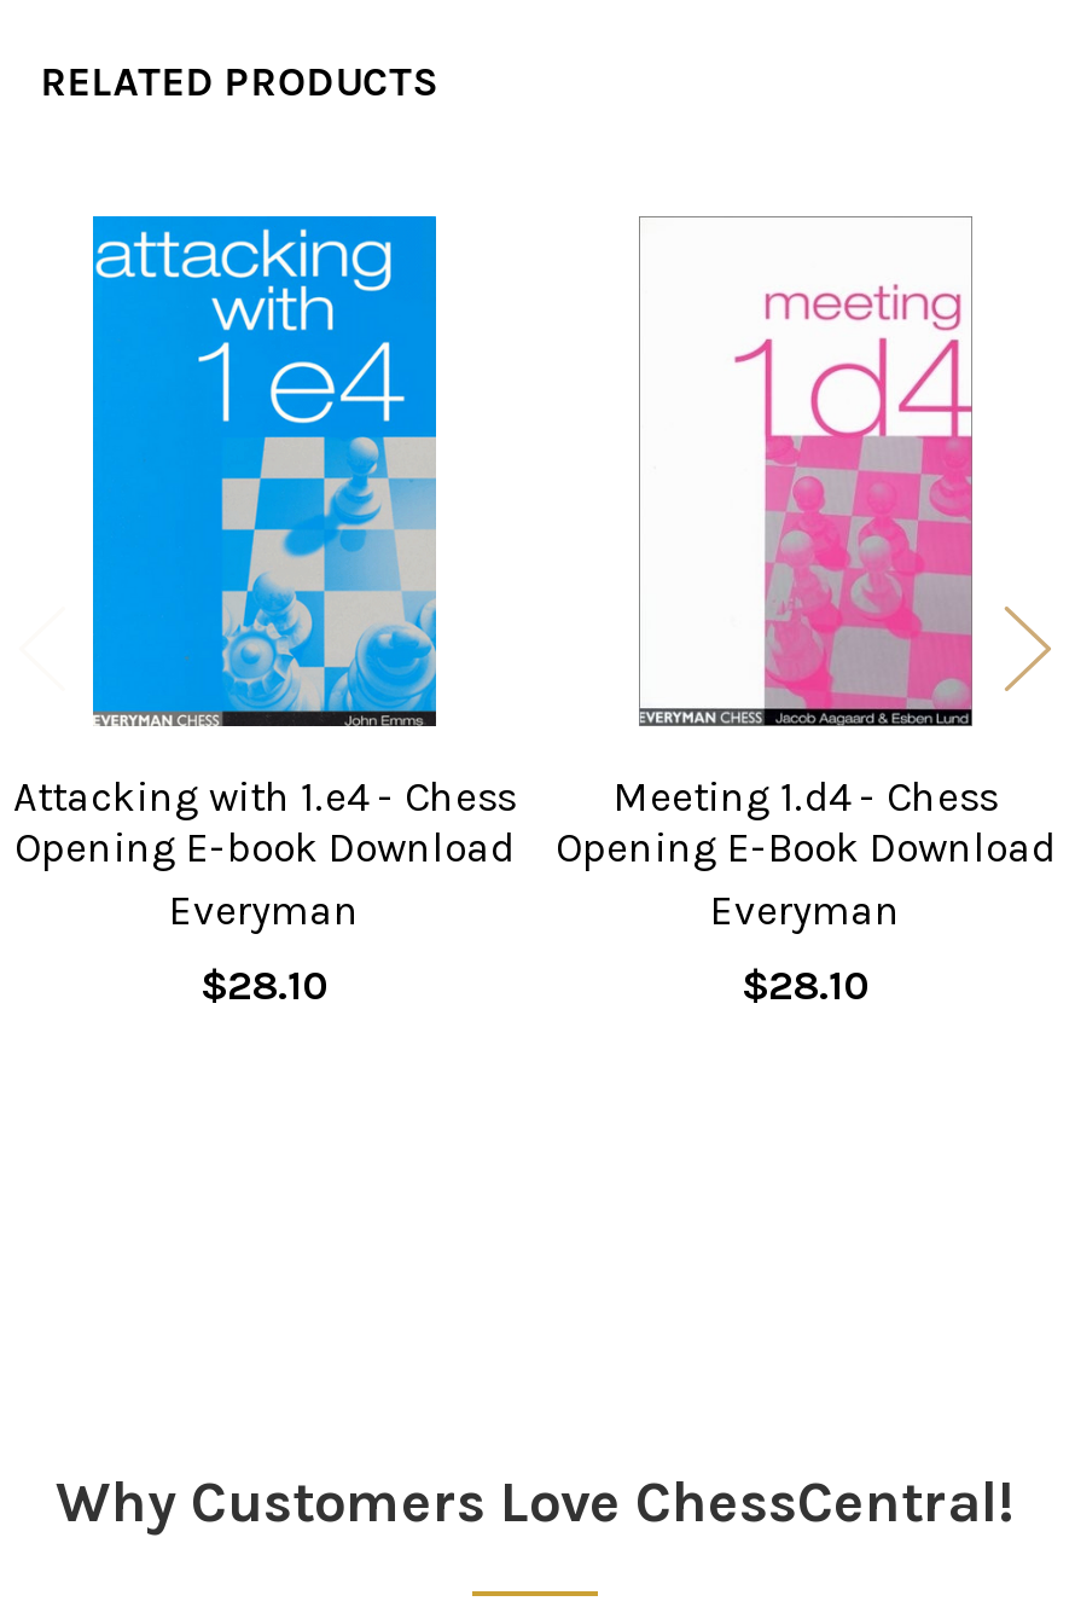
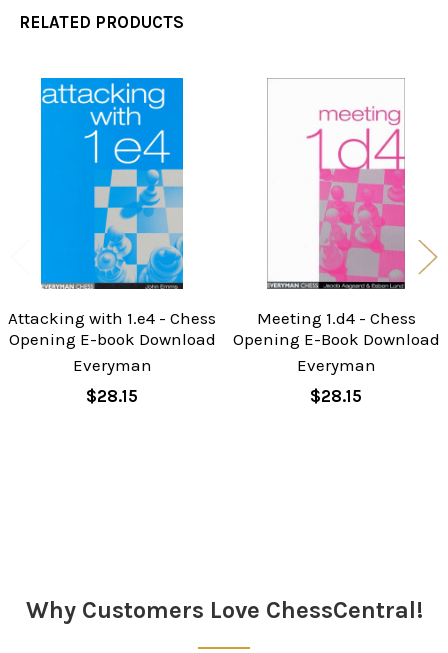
[201,962,329,1010] $28.10 -> [86,386,138,406] $28.15
[742,962,870,1010] $28.10 -> [310,386,362,406] $28.15

